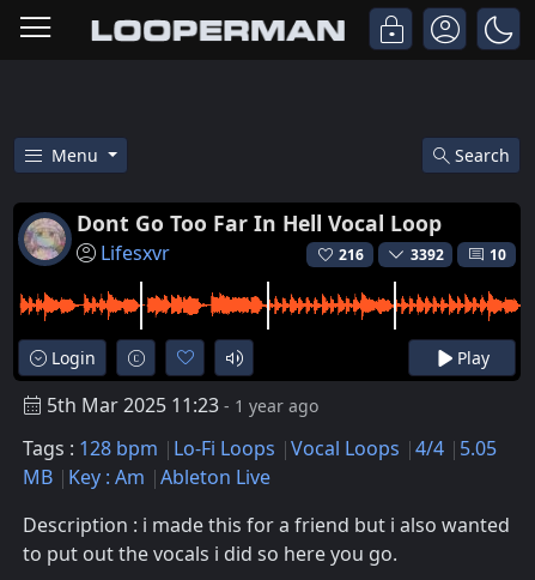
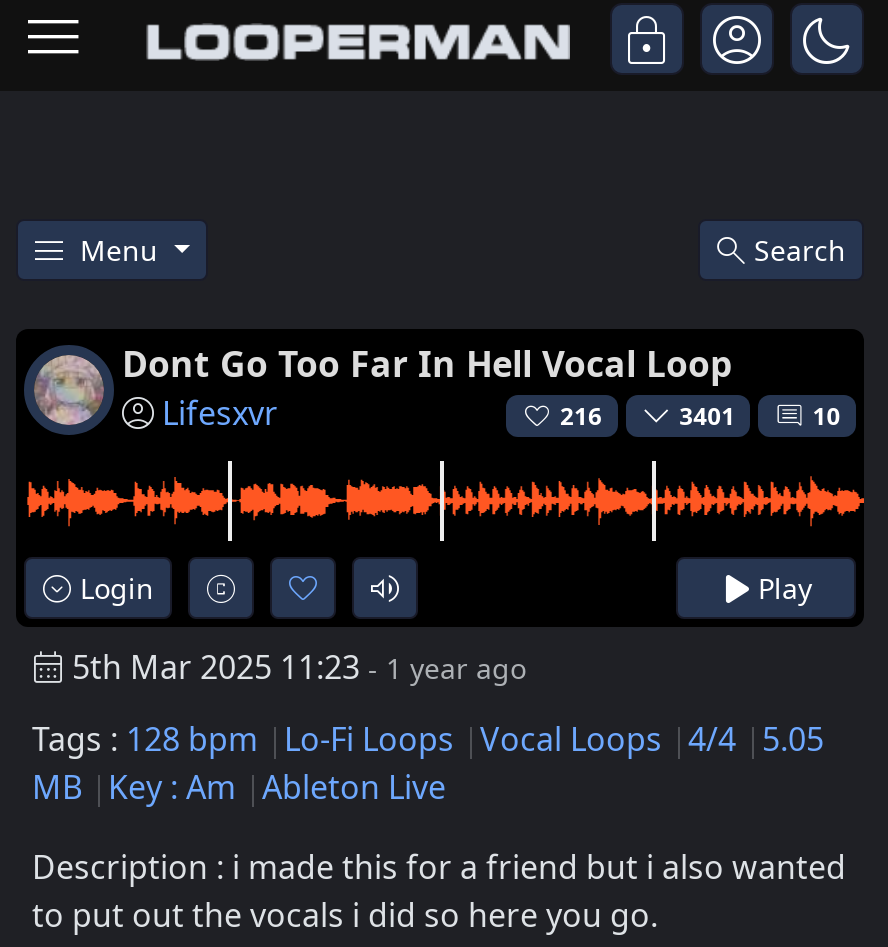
[410,244,444,265] 3392 -> [679,399,735,433] 3401

